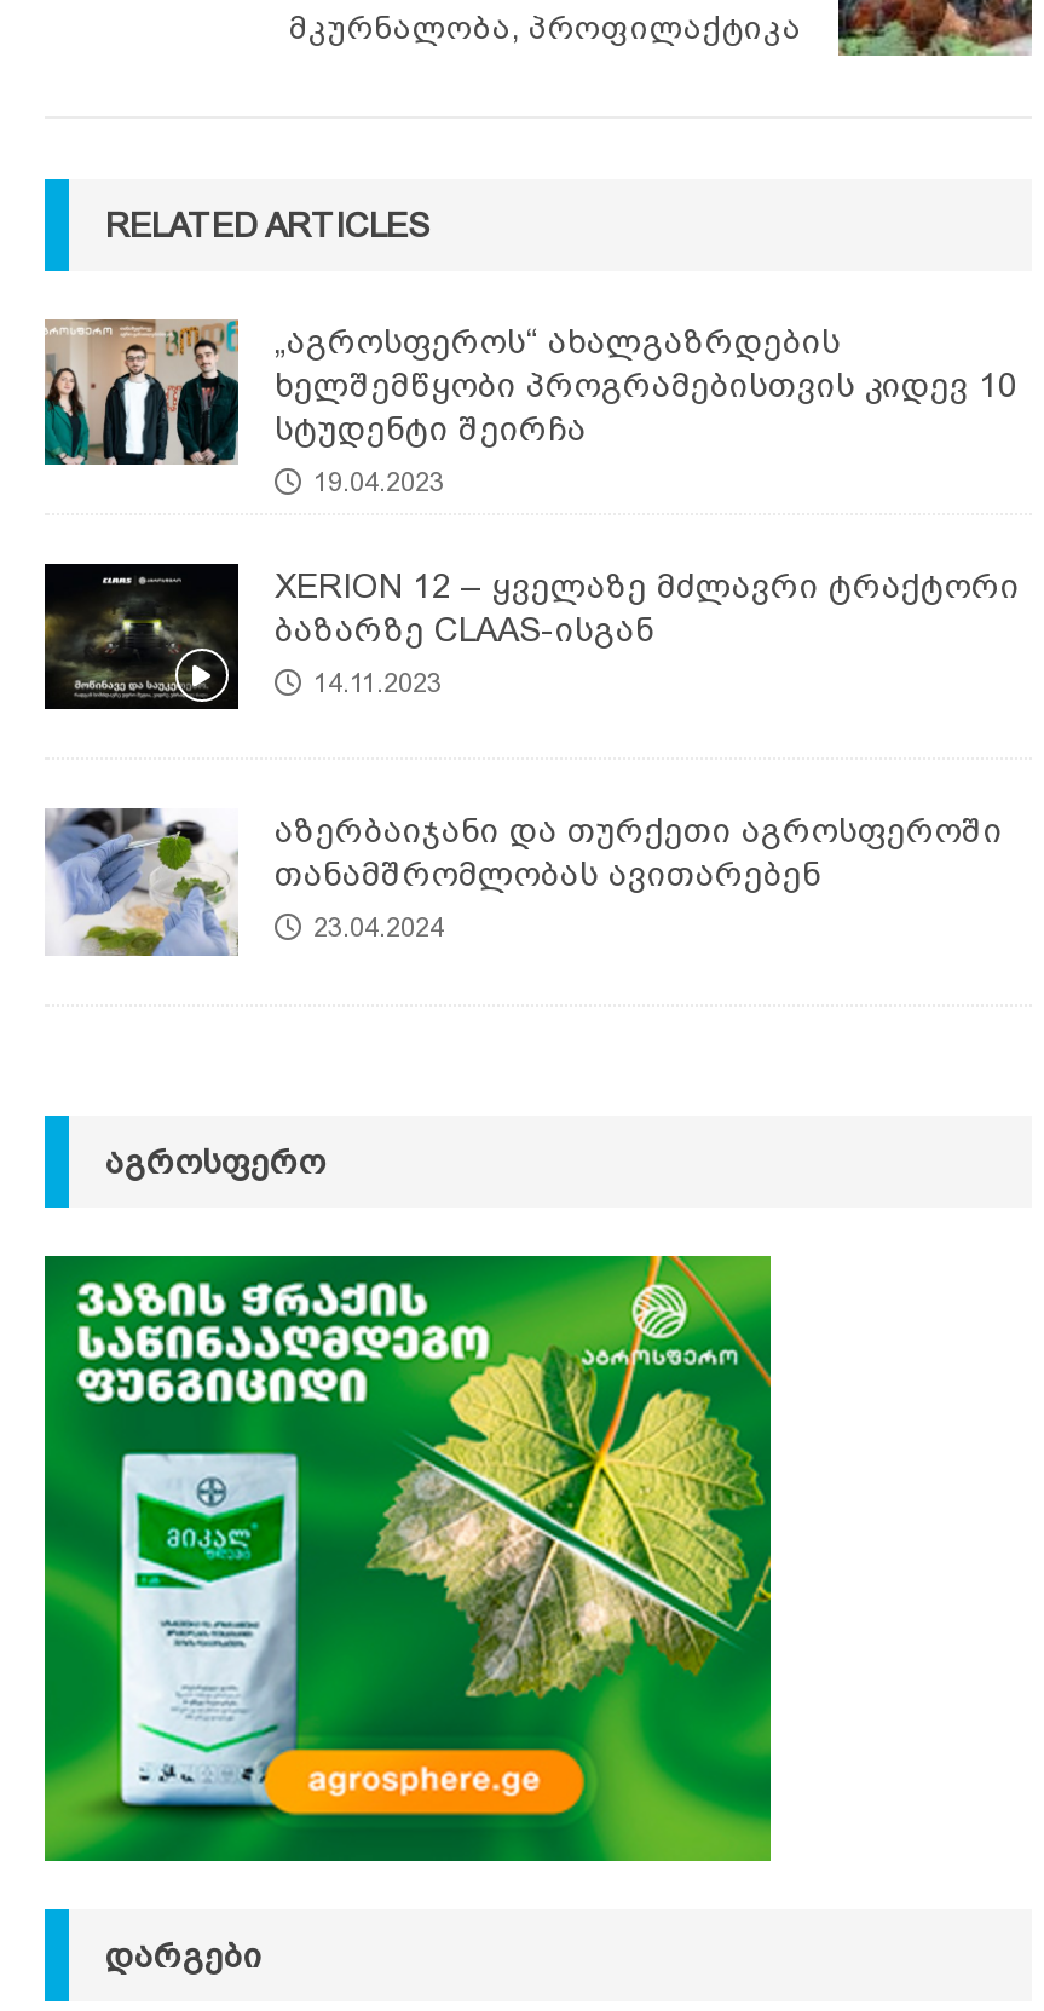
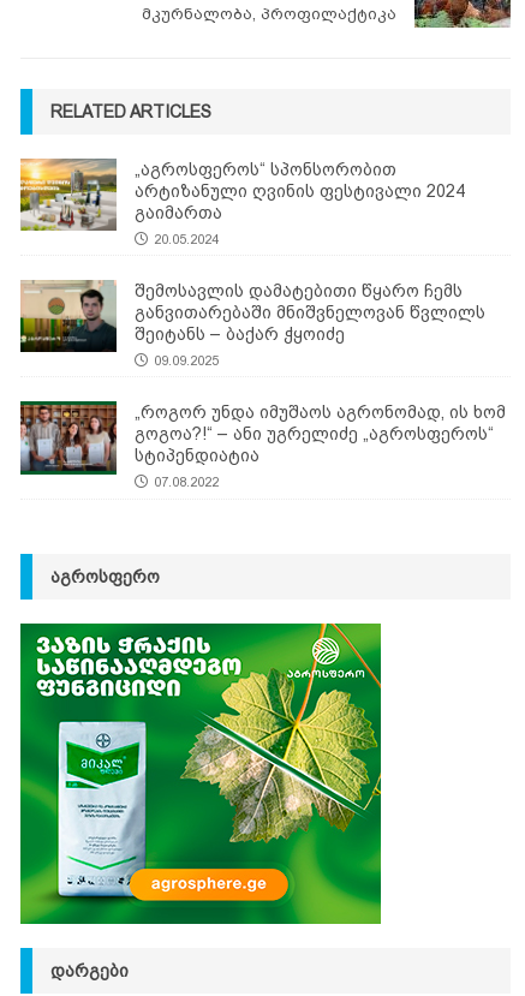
[42,319,1017,467] [image] | „აგროსფეროს“ ახალგაზრდების | ხელშემწყობი პროგრამებისთვის კიდევ 10 | სტუდენტი შეირჩა -> [19,159,465,232] [image] | „აგროსფეროს“ სპონსორობით | არტიზანული ღვინის ფესტივალი 2024 | გაიმართა
[313,468,444,497] 19.04.2023 -> [154,232,219,247] 20.05.2024
[42,561,1020,704] [image] | XERION 12 – ყველაზე მძლავრი ტრაქტორი | ბაზარზე CLAAS-ისგან -> [19,280,485,350] [image] | შემოსავლის დამატებითი წყარო ჩემს | განვითარებაში მნიშვნელოვან წვლილს | შეიტანს – ბაქარ ჭყოიძე
[313,669,442,698] 14.11.2023 -> [154,354,219,368] 09.09.2025
[45,806,1003,958] [image] | აზერბაიჯანი და თურქეთი აგროსფეროში | თანამშრომლობას ავითარებენ -> [19,400,506,476] [image] | „როგორ უნდა იმუშაოს აგრონომად, ის ხომ | გოგოა?!“ – ანი უგრელიძე „აგროსფეროს“ | სტიპენდიატია
[313,913,444,942] 23.04.2024 -> [154,475,219,489] 07.08.2022

